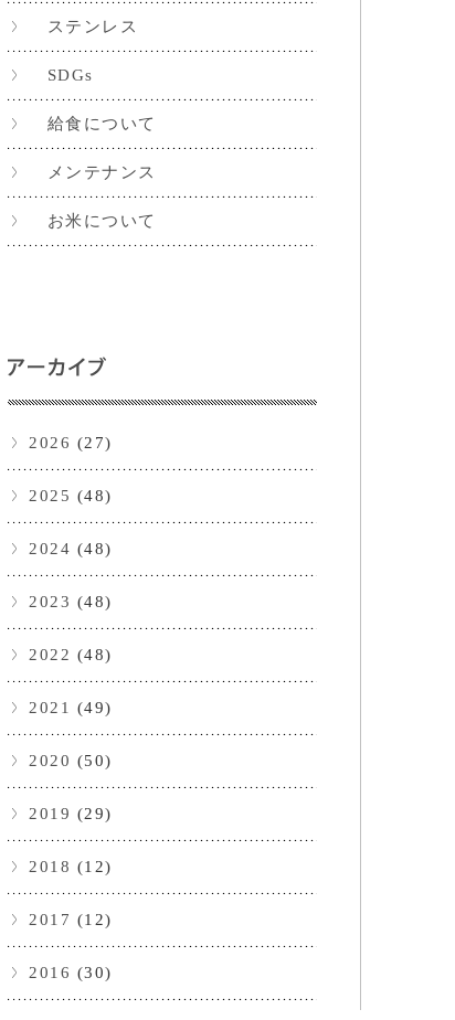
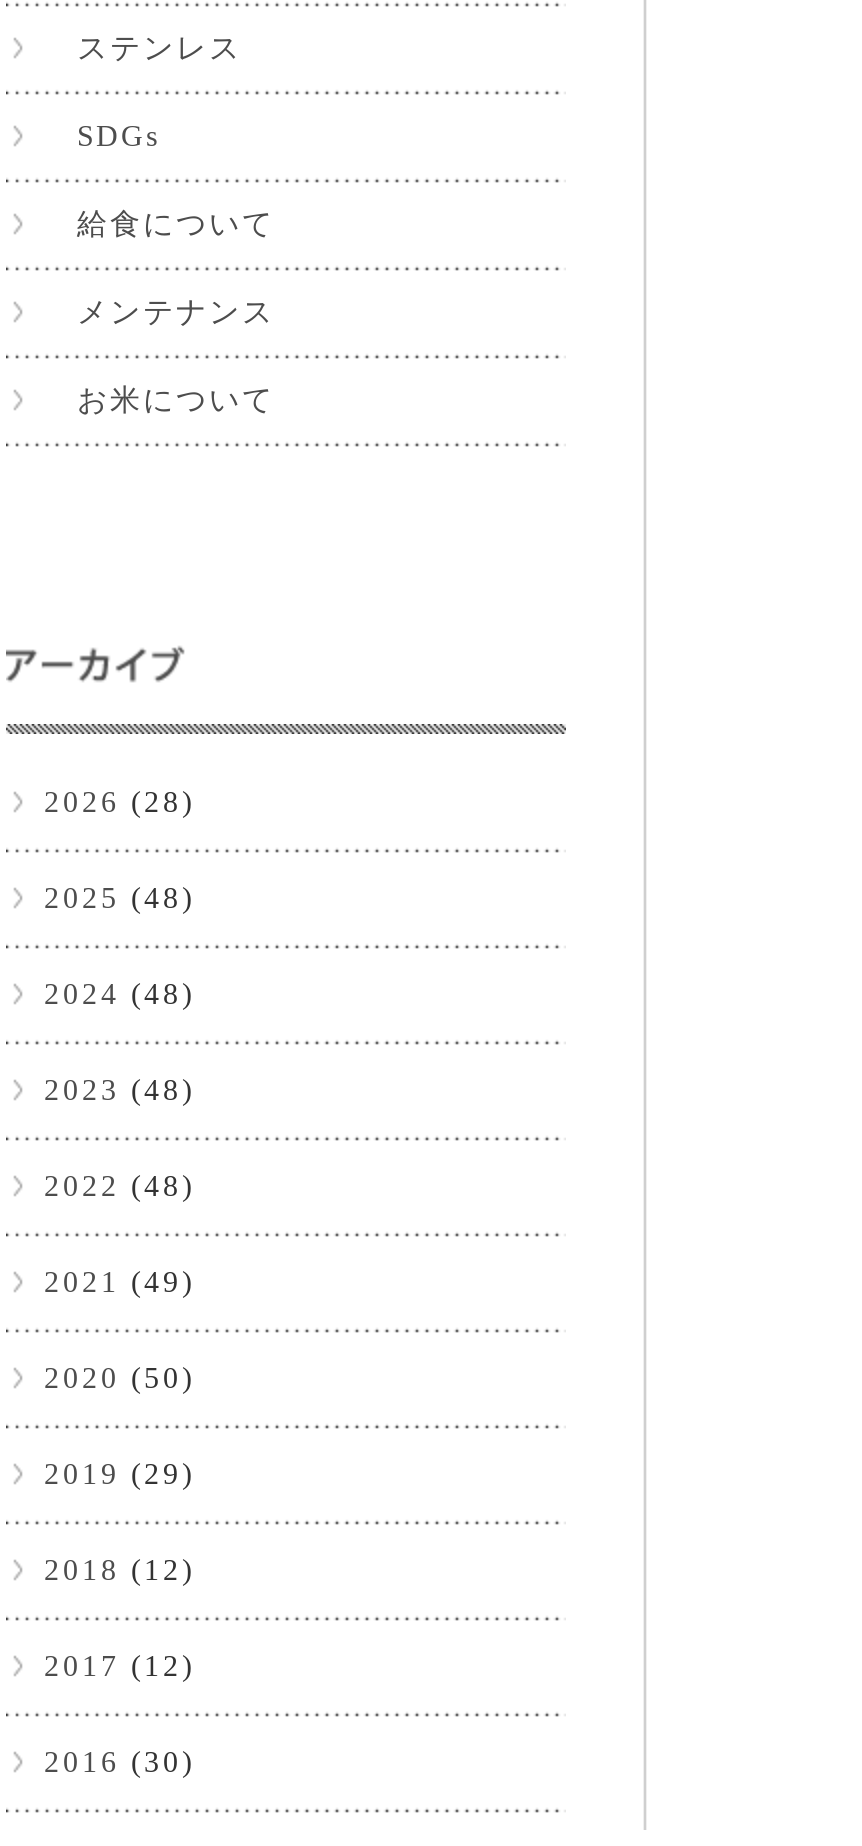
[29,434,112,451] 2026 (27) -> [44,786,195,818] 2026 (28)

